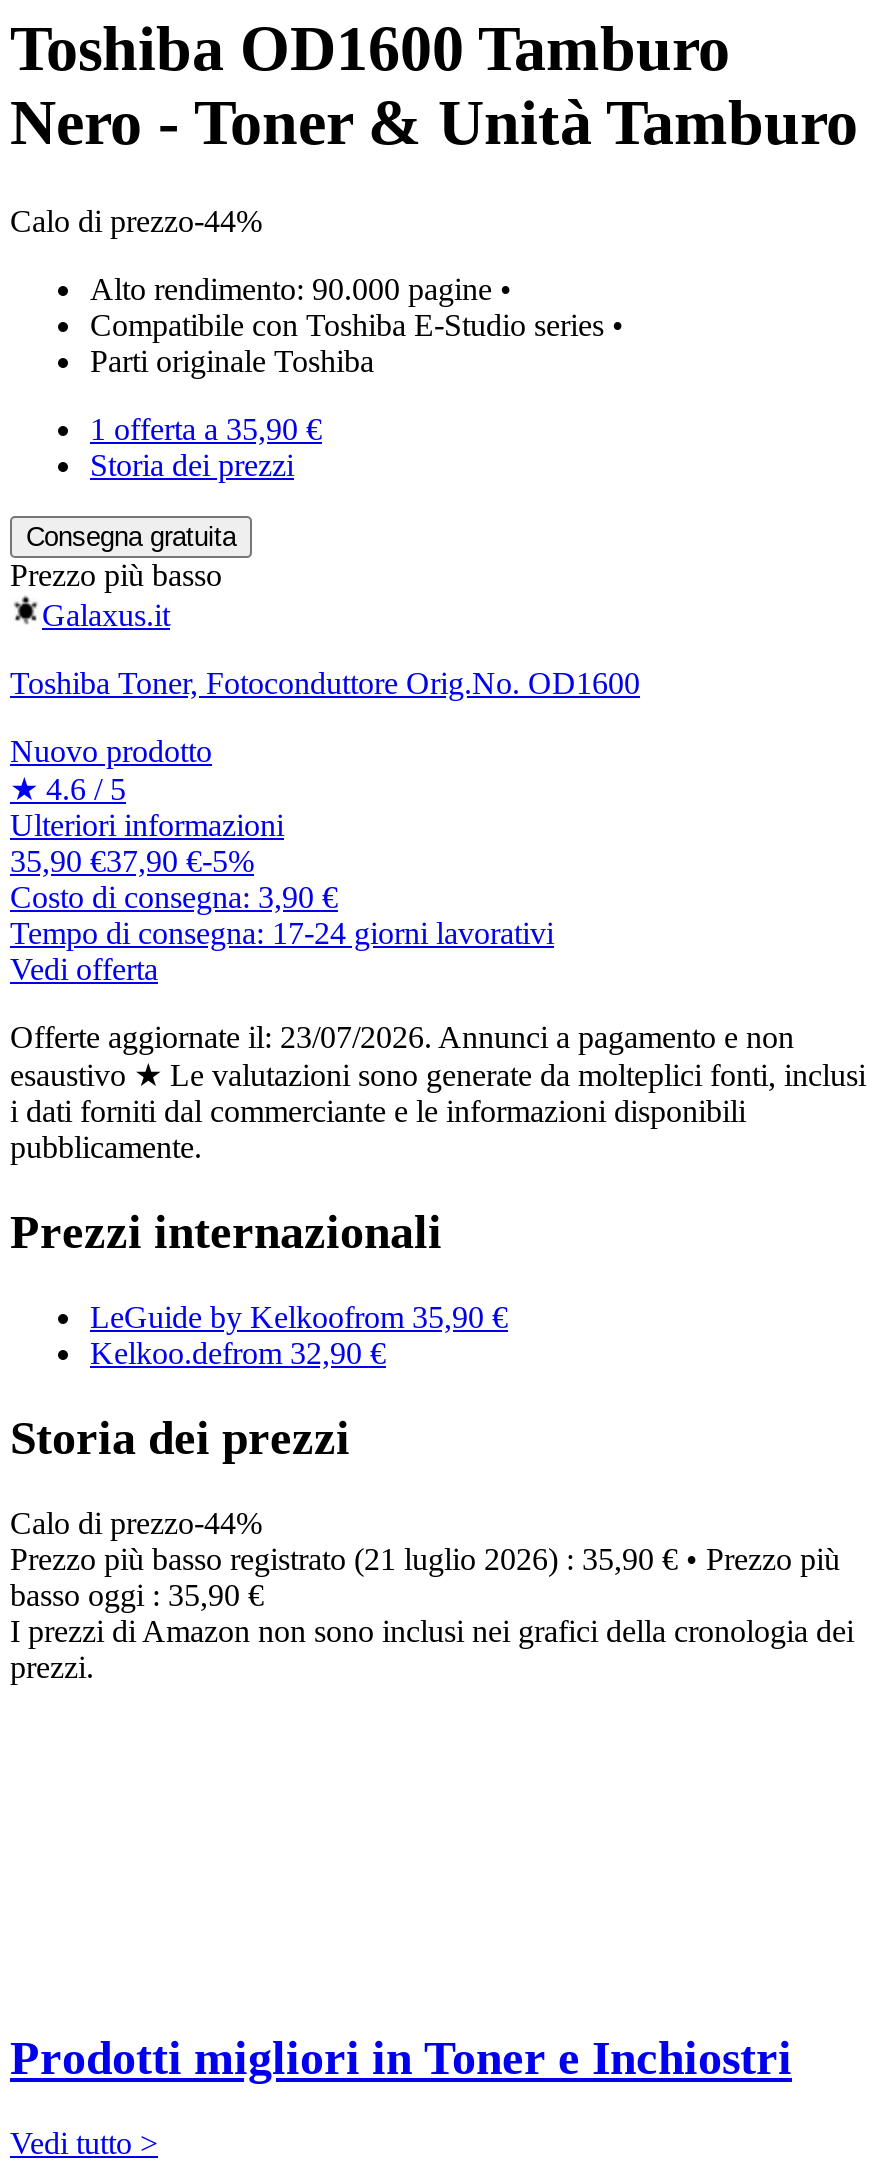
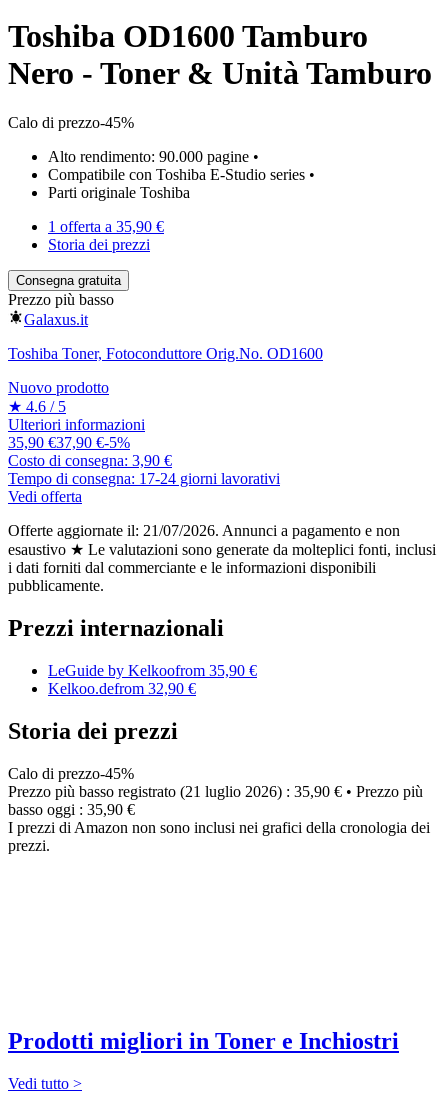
[10,204,262,238] Calo di prezzo-44% -> [8,114,134,131] Calo di prezzo-45%
[10,1020,794,1054] Offerte aggiornate il: 23/07/2026. Annunci a pagamento e non -> [8,522,400,539] Offerte aggiornate il: 21/07/2026. Annunci a pagamento e non
[10,1505,262,1539] Calo di prezzo-44% -> [8,764,134,781] Calo di prezzo-45%

